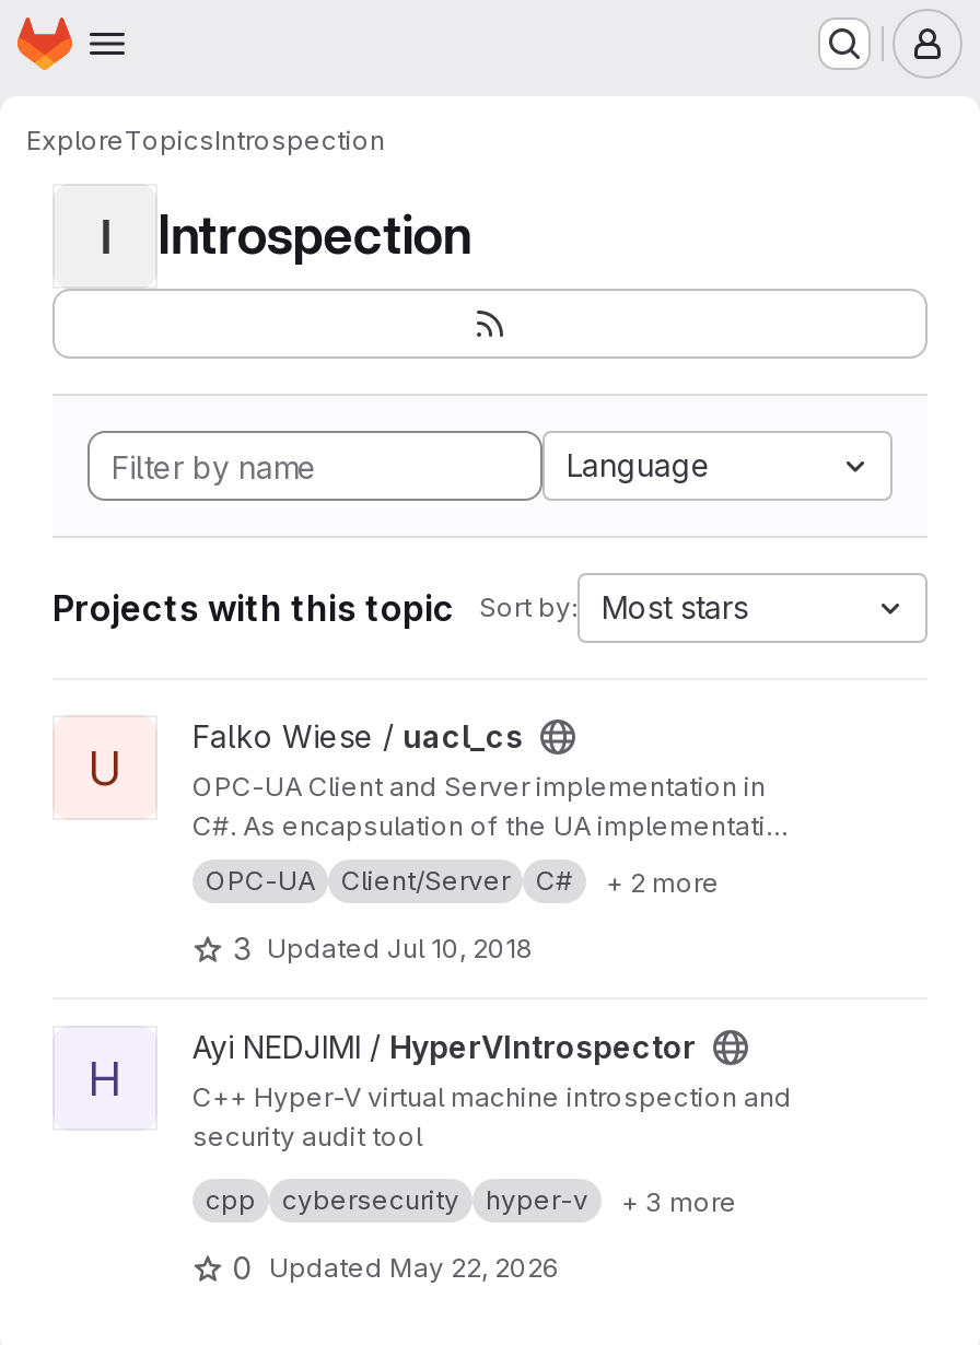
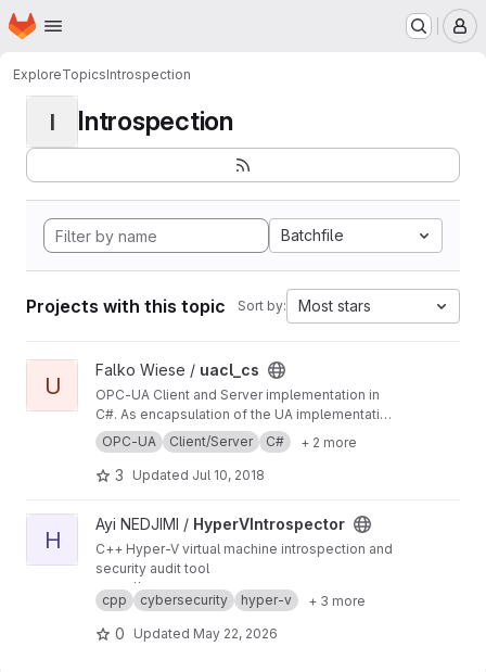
[567,446,711,483] Language -> [281,226,344,244] Batchfile

